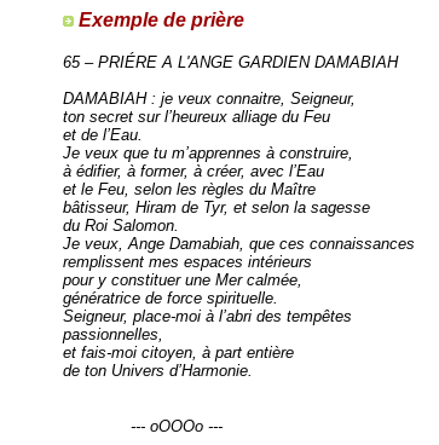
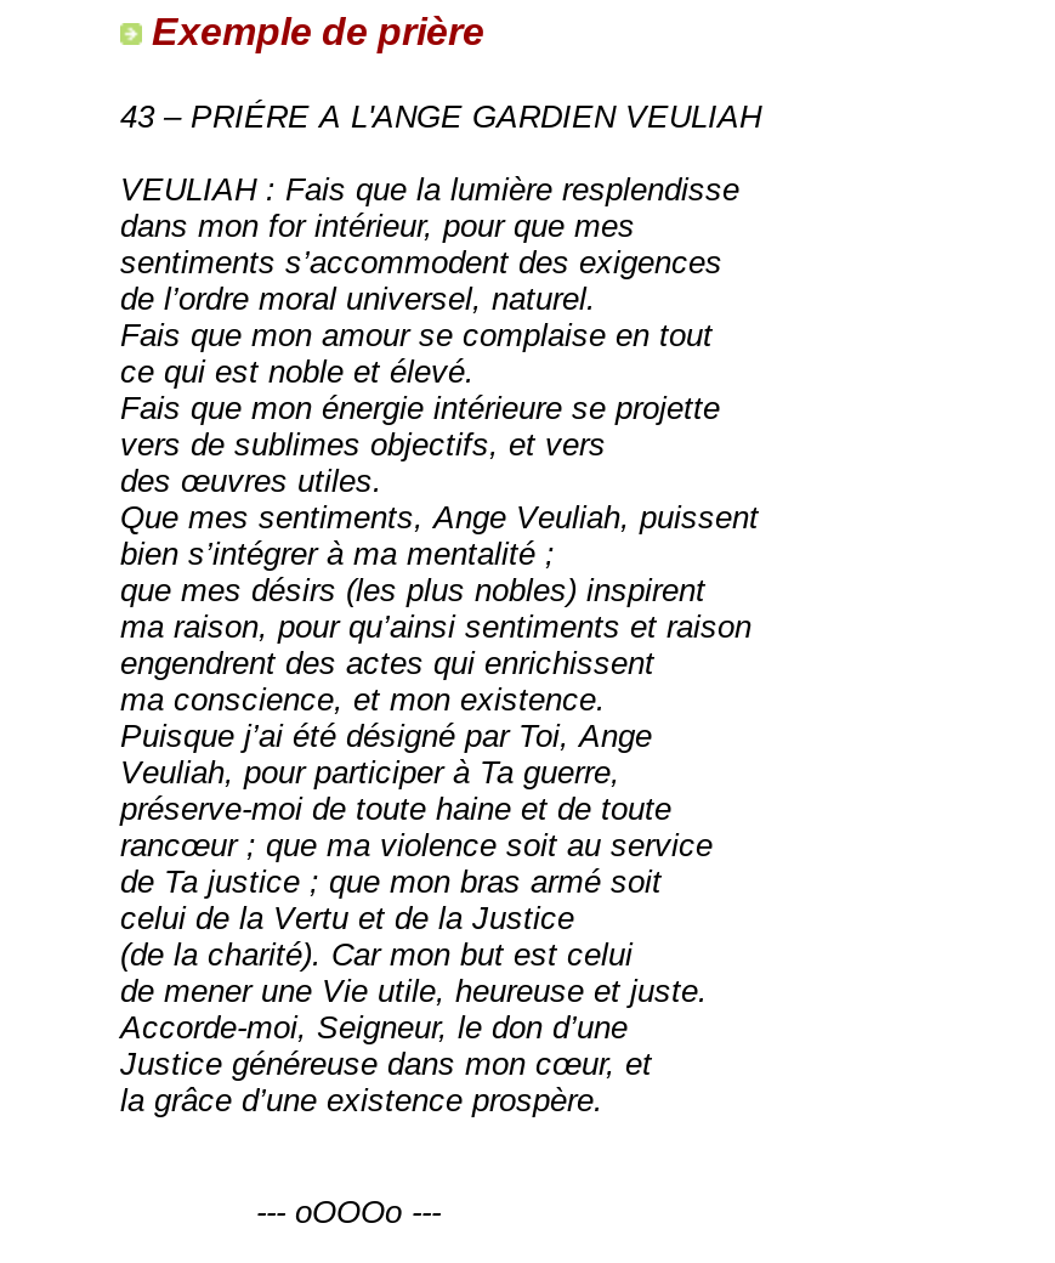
[63,53,398,71] 65 – PRIÉRE A L'ANGE GARDIEN DAMABIAH -> [120,98,761,135] 43 – PRIÉRE A L'ANGE GARDIEN VEULIAH
[63,89,415,380] DAMABIAH : je veux connaitre, Seigneur, | ton secret sur l’heureux alliage du Feu | et de l’Eau. | Je veux que tu m’apprennes à construire, | à édifier, à former, à créer, avec l’Eau | et le Feu, selon les règles du Maître | bâtisseur, Hiram de Tyr, et selon la sagesse | du Roi Salomon. | Je veux, Ange Damabiah, que ces connaissances | remplissent mes espaces intérieurs | pour y constituer une Mer calmée, | génératrice de force spirituelle. | Seigneur, place-moi à l’abri des tempêtes | passionnelles, | et fais-moi citoyen, à part entière | de ton Univers d’Harmonie. -> [120,171,759,1118] VEULIAH : Fais que la lumière resplendisse | dans mon for intérieur, pour que mes | sentiments s’accommodent des exigences | de l’ordre moral universel, naturel. | Fais que mon amour se complaise en tout | ce qui est noble et élevé. | Fais que mon énergie intérieure se projette | vers de sublimes objectifs, et vers | des œuvres utiles. | Que mes sentiments, Ange Veuliah, puissent | bien s’intégrer à ma mentalité ; | que mes désirs (les plus nobles) inspirent | ma raison, pour qu’ainsi sentiments et raison | engendrent des actes qui enrichissent | ma conscience, et mon existence. | Puisque j’ai été désigné par Toi, Ange | Veuliah, pour participer à Ta guerre, | préserve-moi de toute haine et de toute | rancœur ; que ma violence soit au service | de Ta justice ; que mon bras armé soit | celui de la Vertu et de la Justice | (de la charité). Car mon but est celui | de mener une Vie utile, heureuse et juste. | Accorde-moi, Seigneur, le don d’une | Justice généreuse dans mon cœur, et | la grâce d’une existence prospère.

